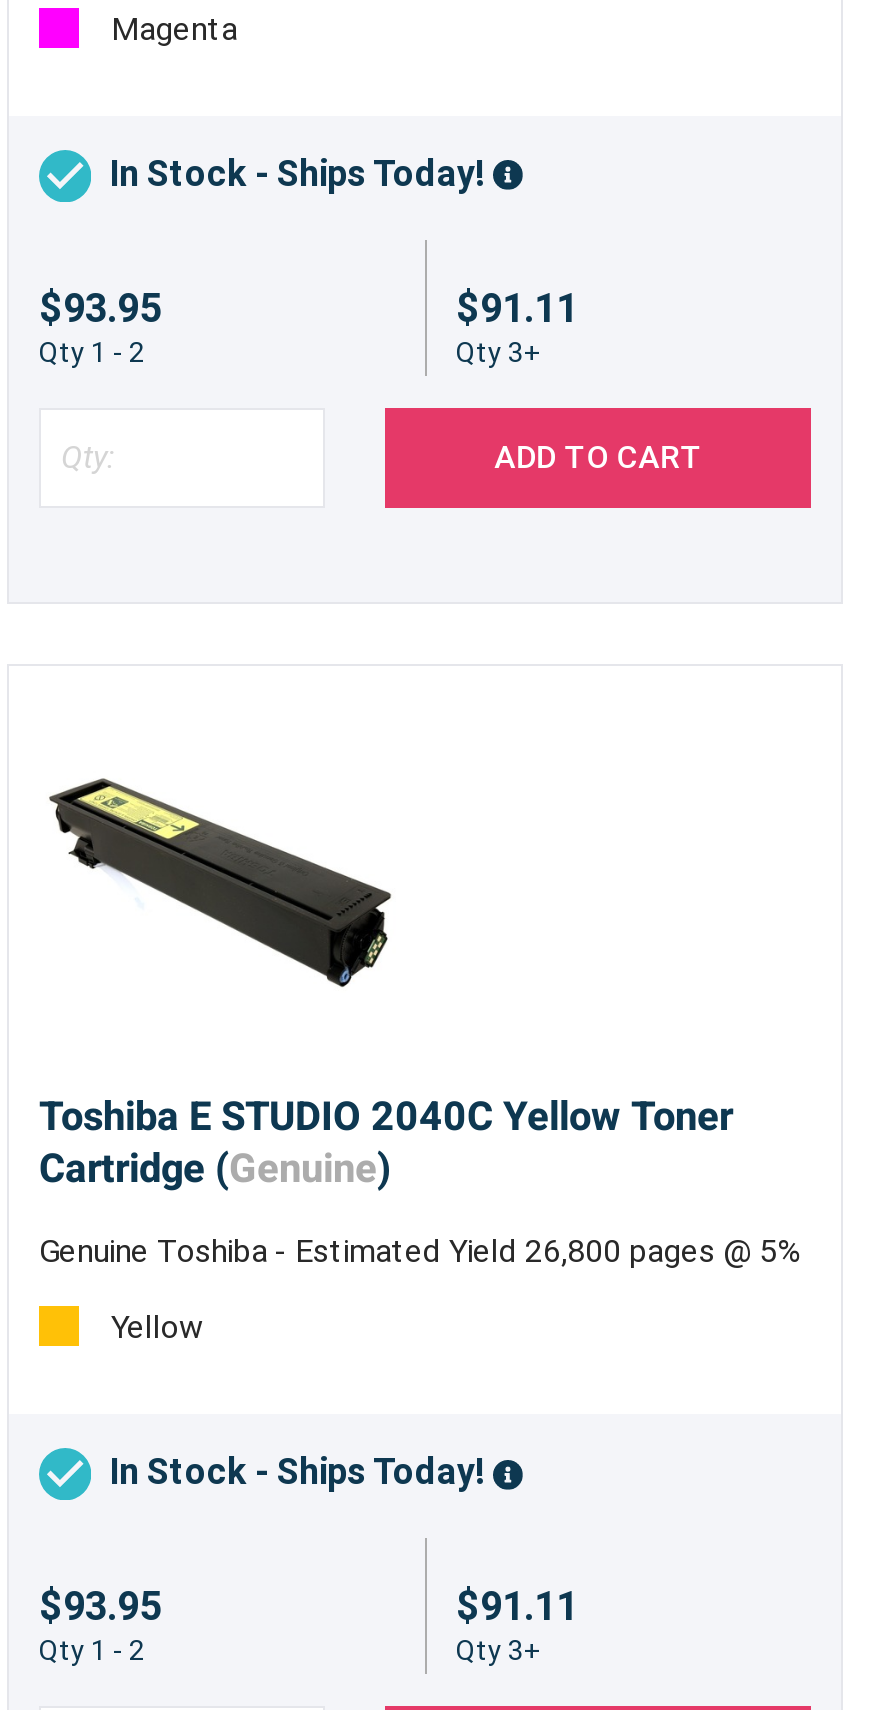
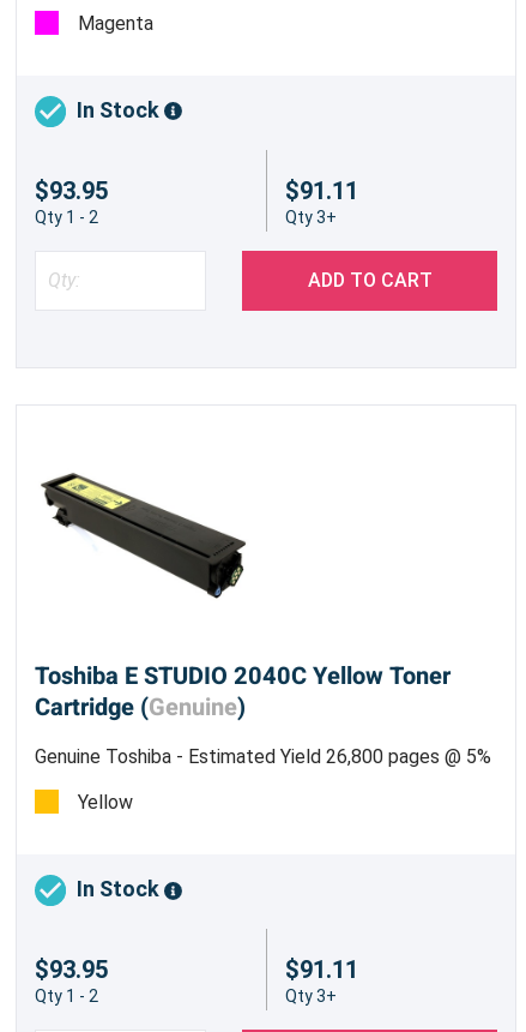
[109,151,493,193] In Stock - Ships Today! -> [77,97,164,122] In Stock
[109,1450,493,1492] In Stock - Ships Today! -> [77,876,164,901] In Stock

